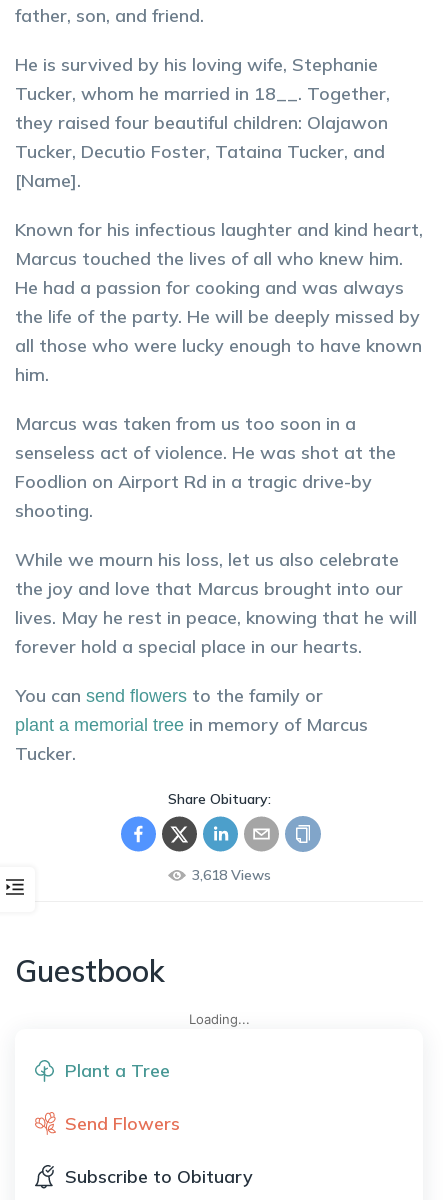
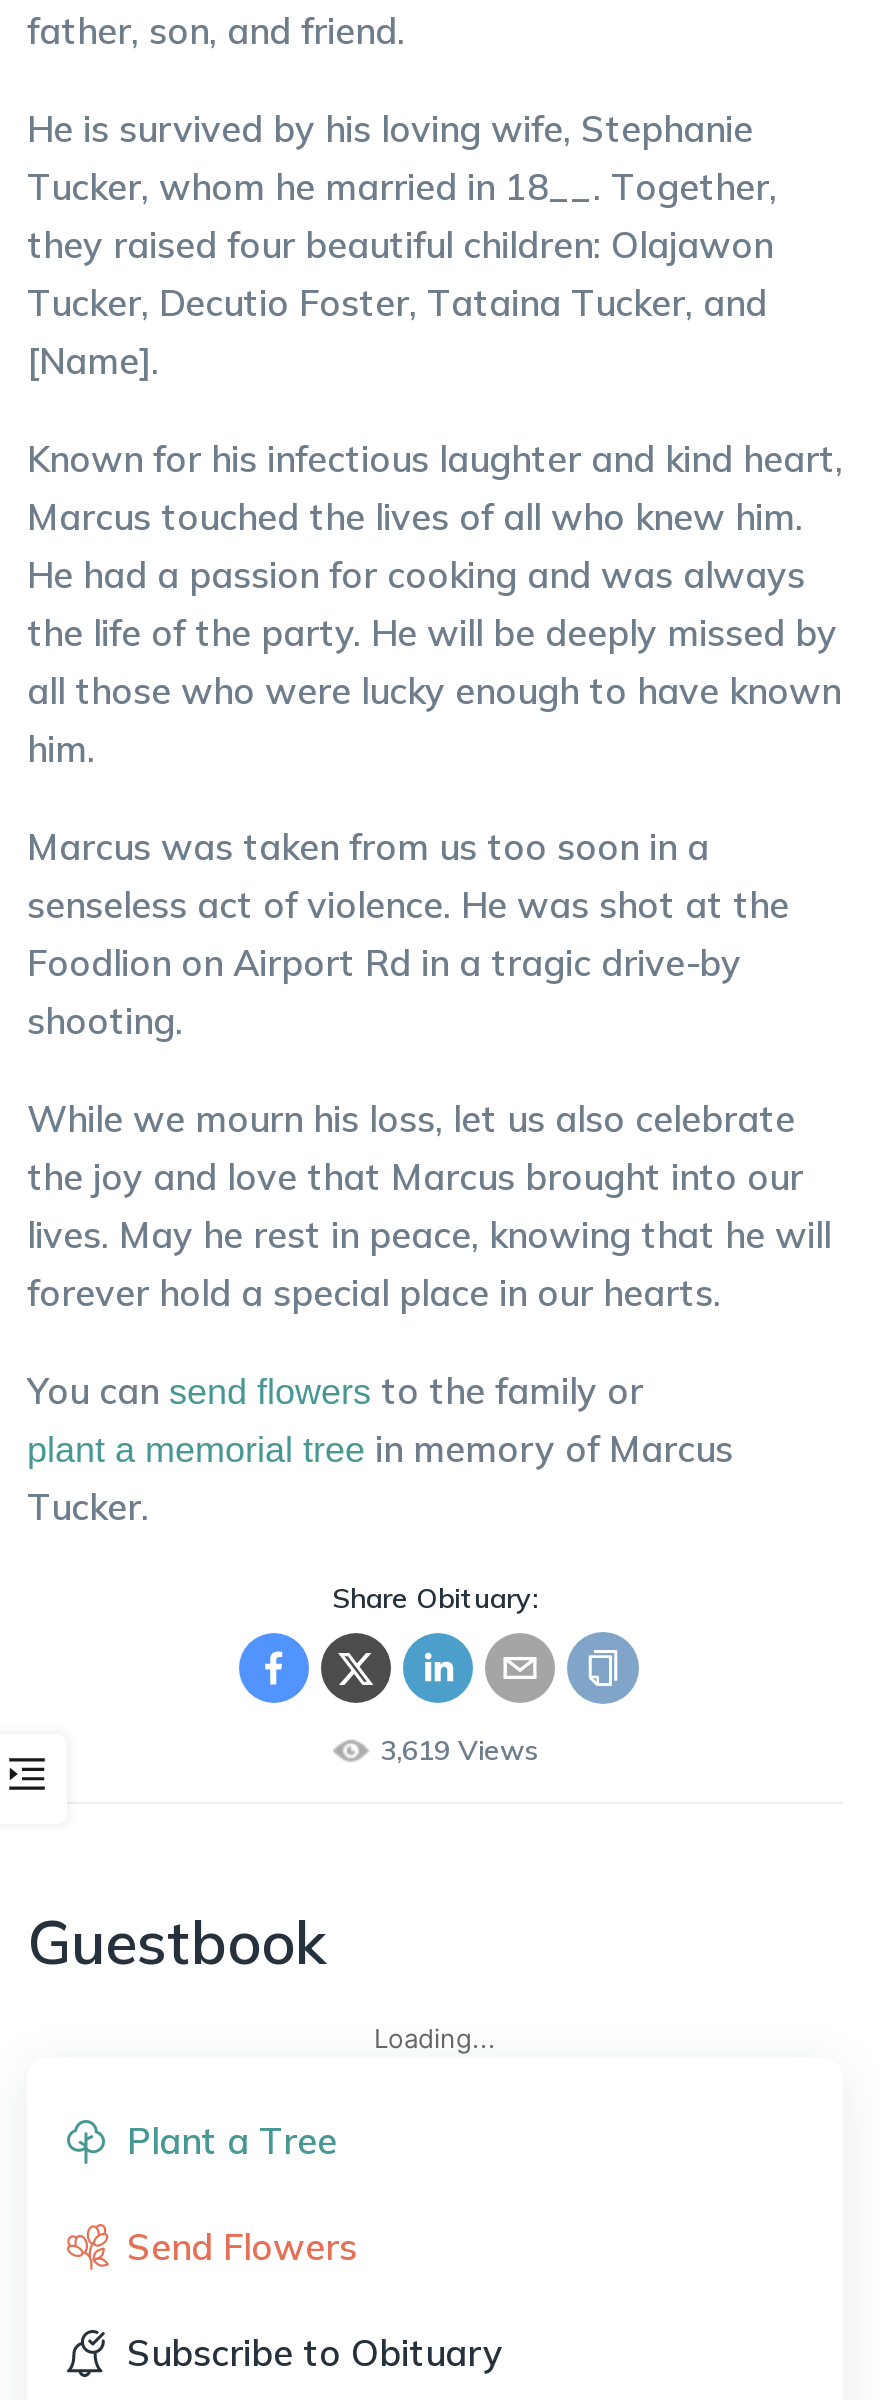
[191,866,270,884] 3,618 Views -> [380,1732,538,1768] 3,619 Views

